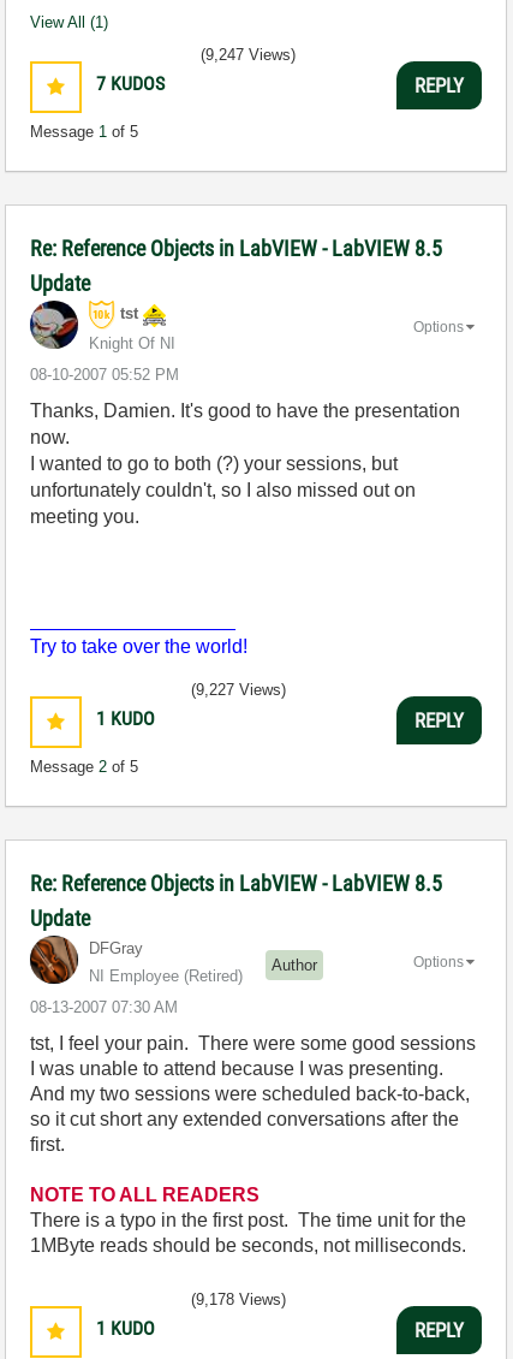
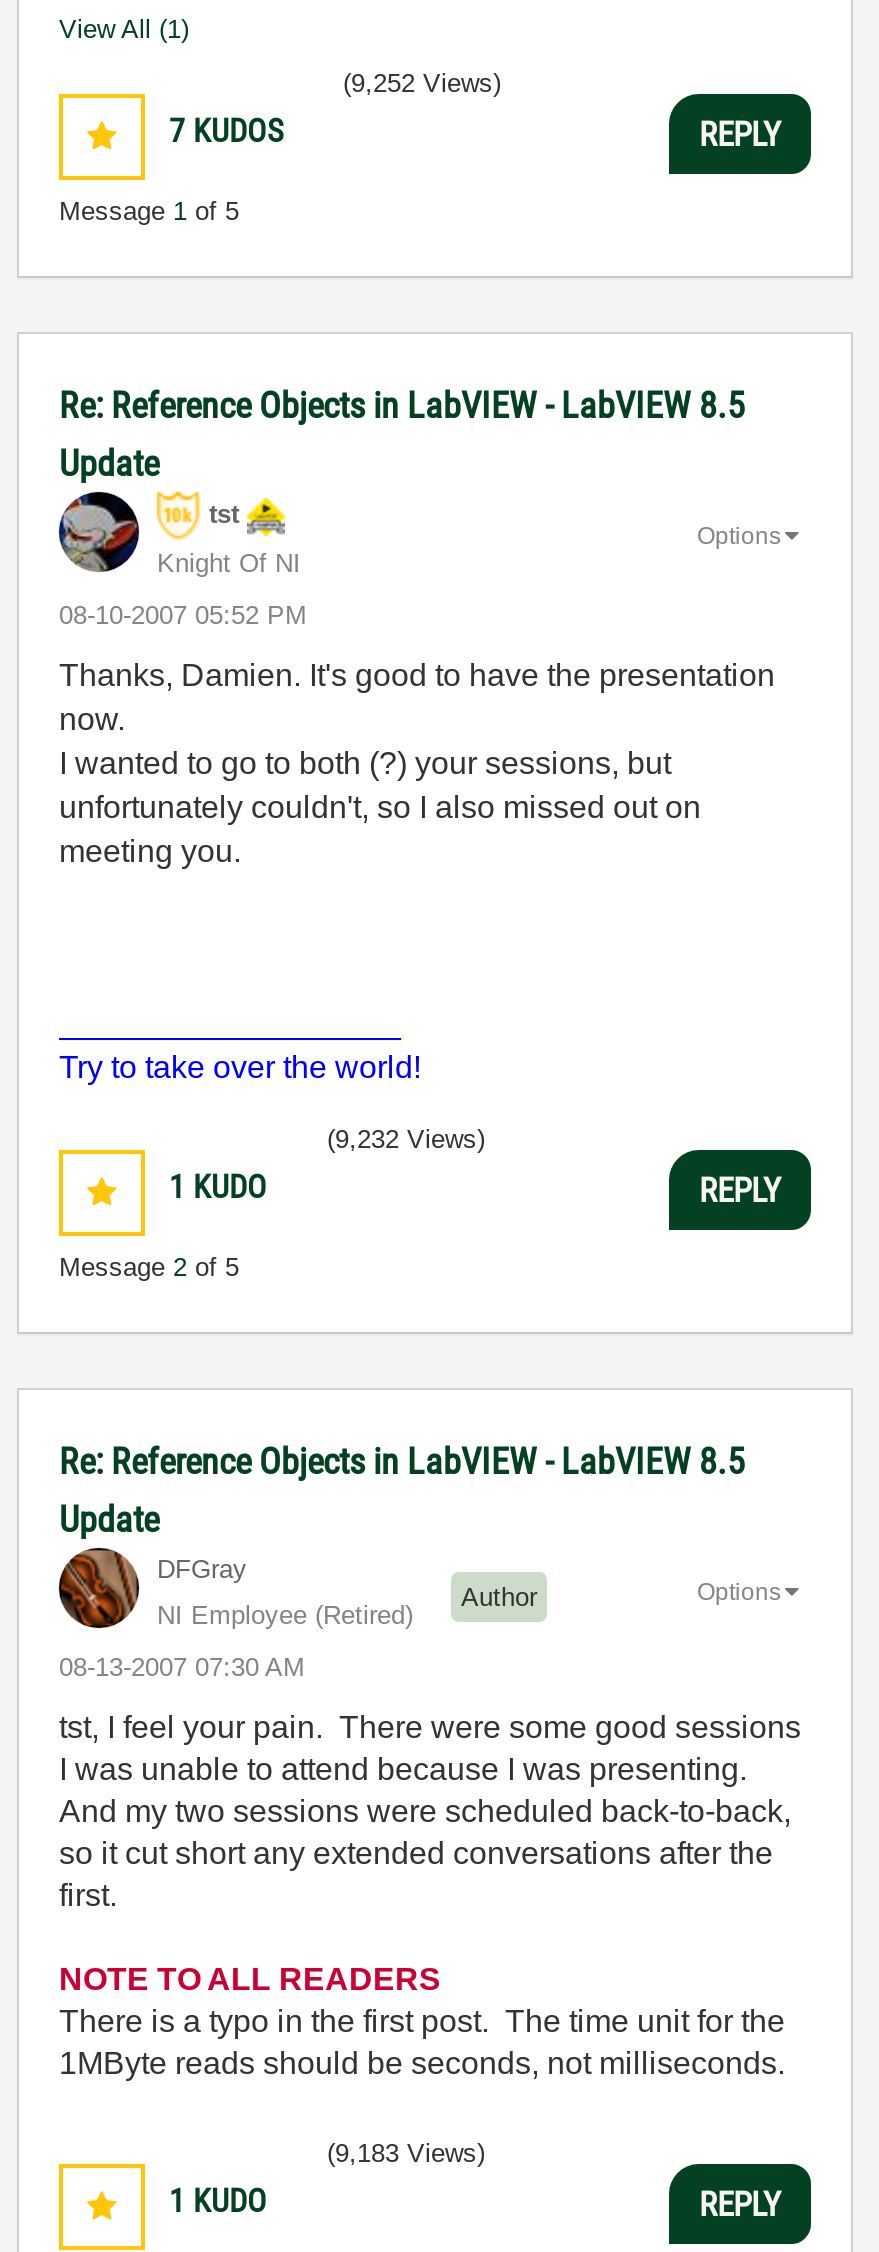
[201,46,296,64] (9,247 Views) -> [343,68,501,98] (9,252 Views)
[191,681,286,699] (9,227 Views) -> [327,1124,485,1154] (9,232 Views)
[191,1290,286,1308] (9,178 Views) -> [327,2138,485,2168] (9,183 Views)

